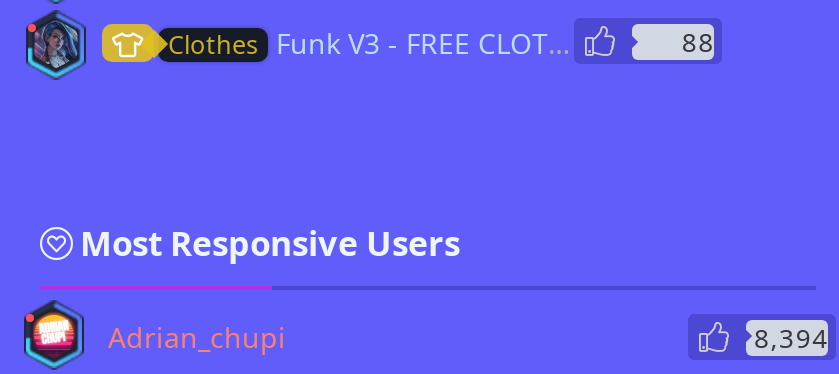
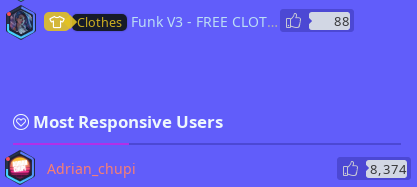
[754,320,829,356] 8,394 -> [370,160,407,178] 8,374

